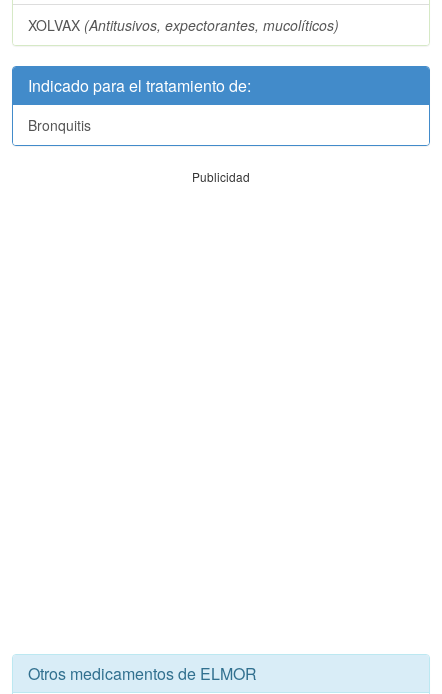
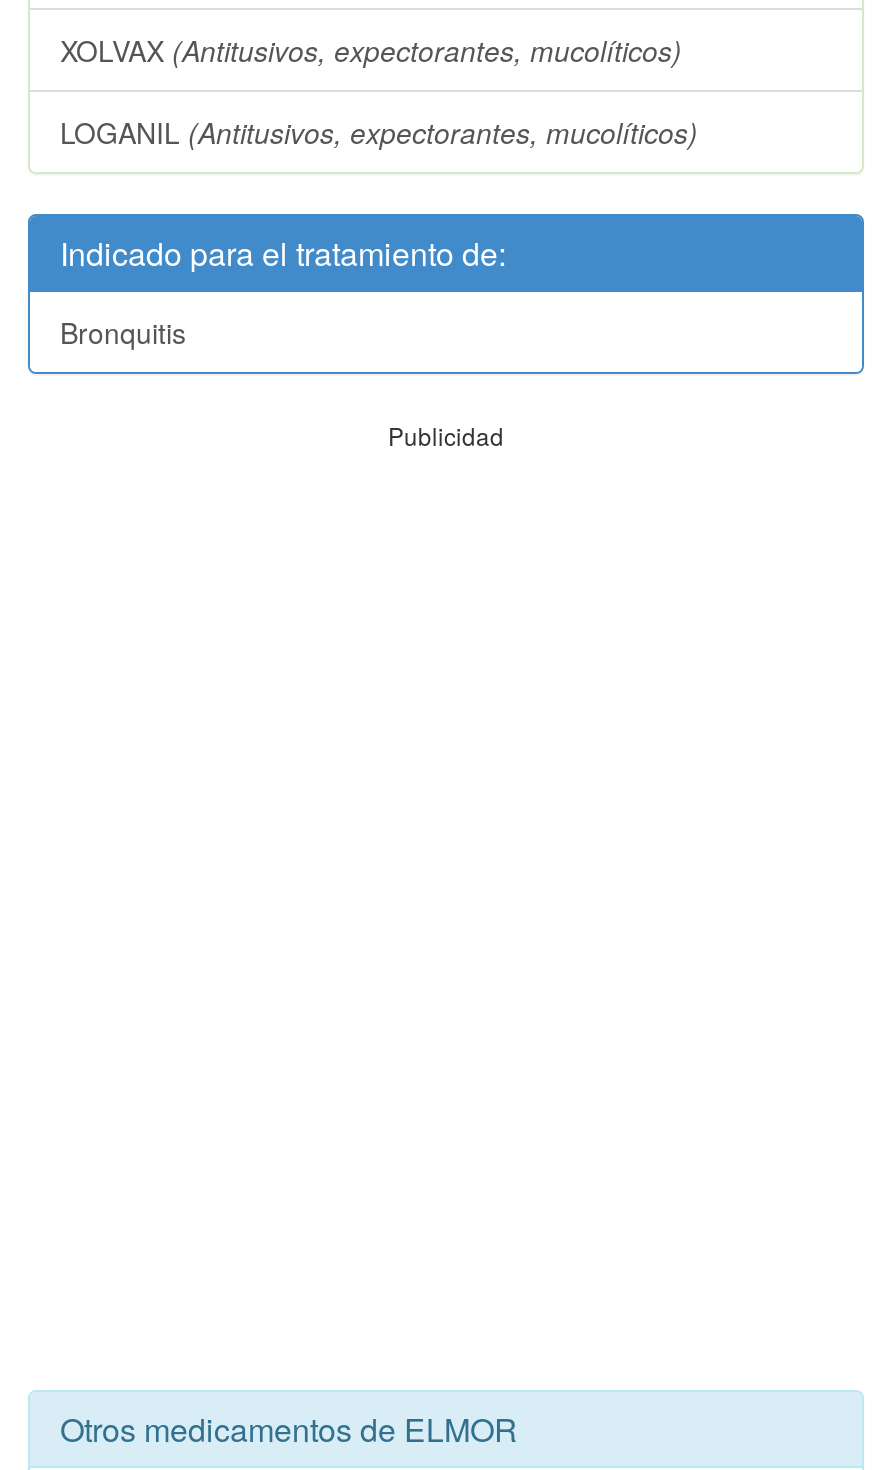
none -> [60,112,698,152] LOGANIL (Antitusivos, expectorantes, mucolíticos)

